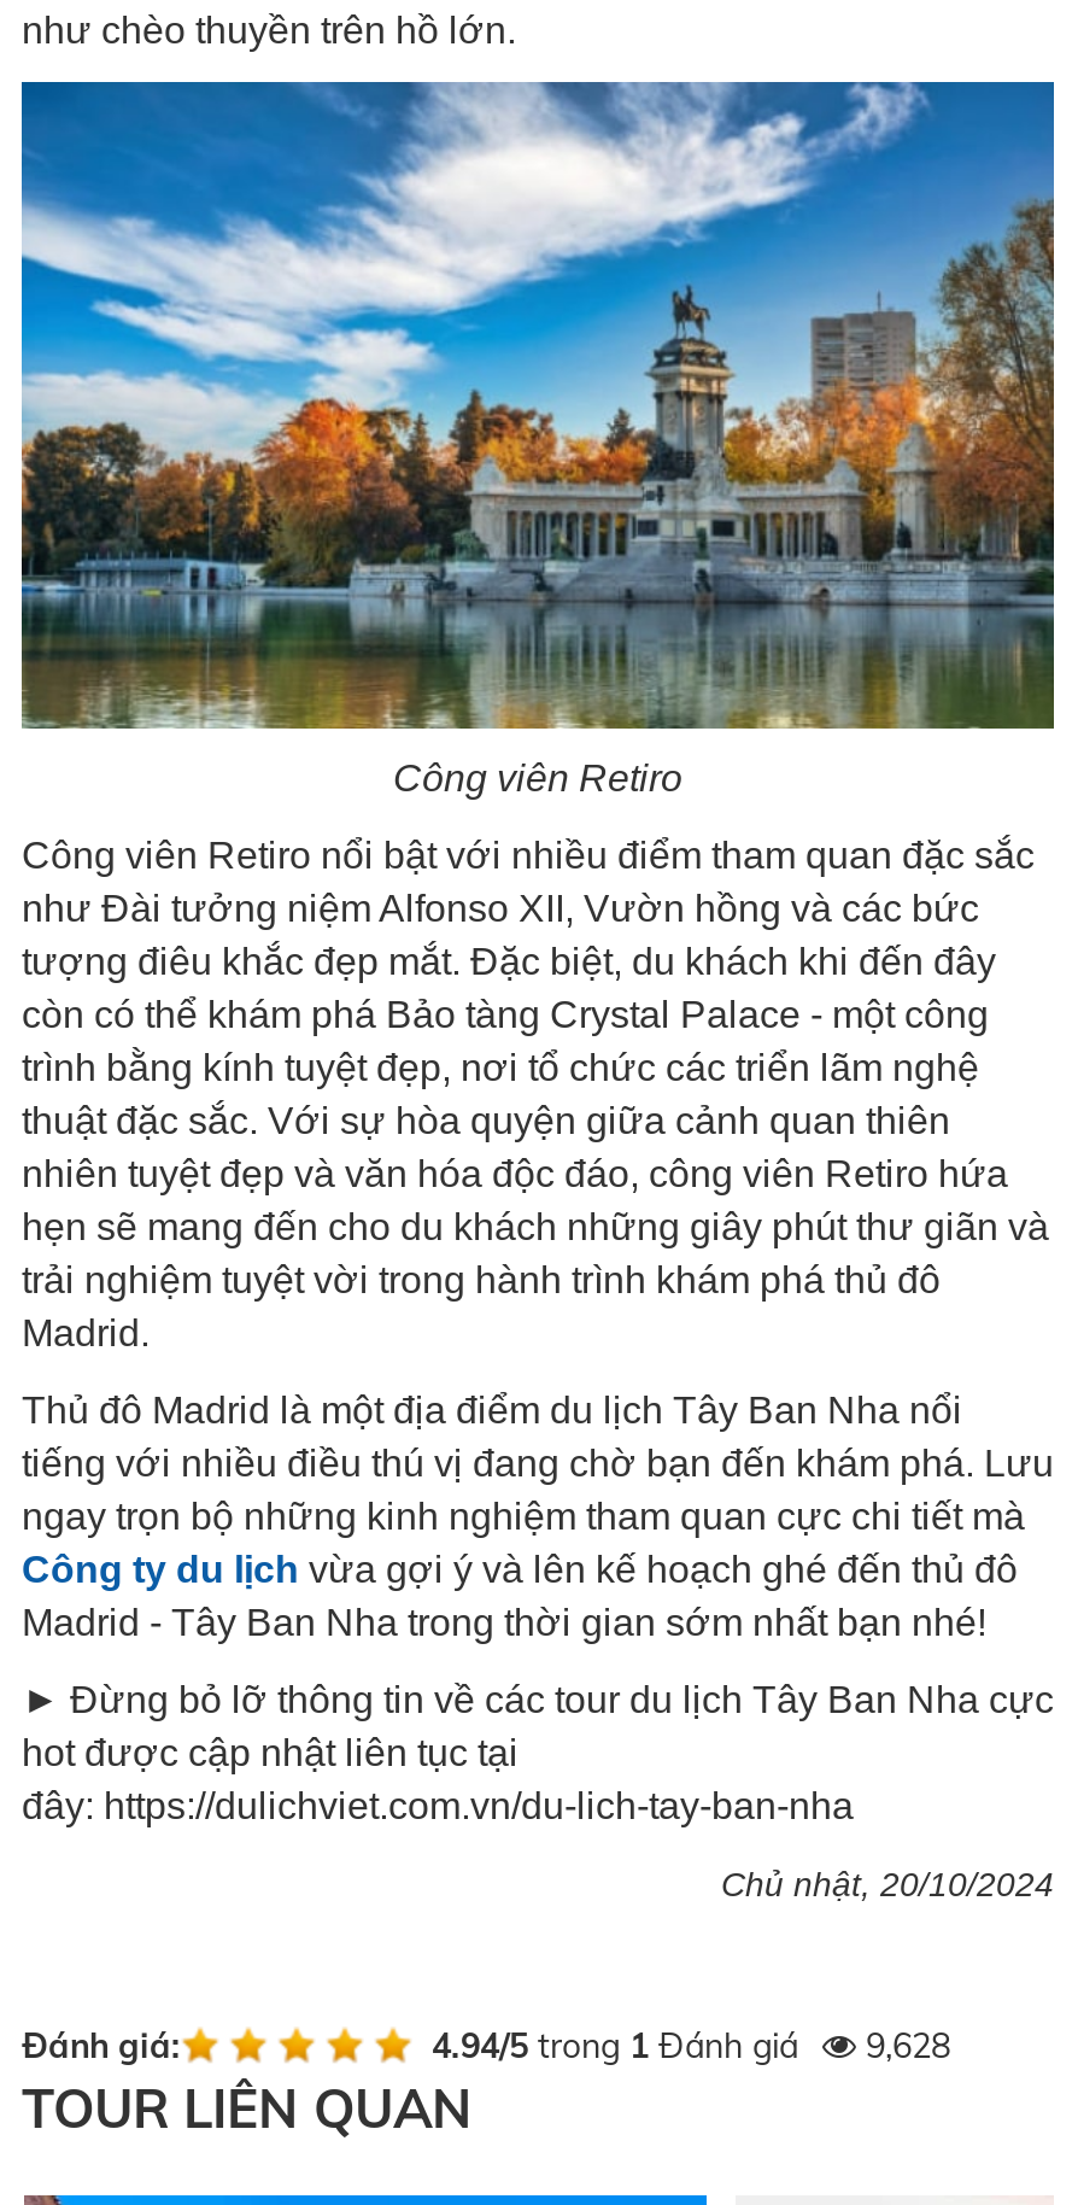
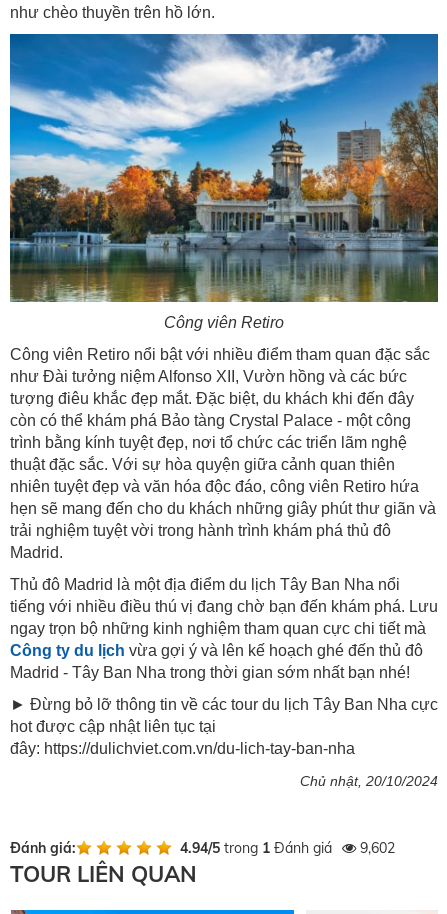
[432,2023,950,2067] 4.94/5 trong 1 Đánh giá 9,628 -> [180,839,395,857] 4.94/5 trong 1 Đánh giá 9,602

